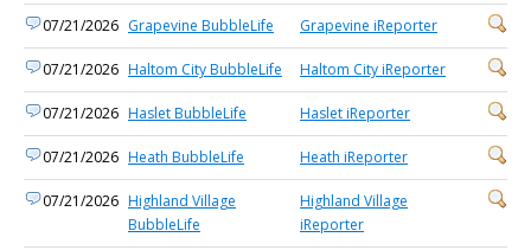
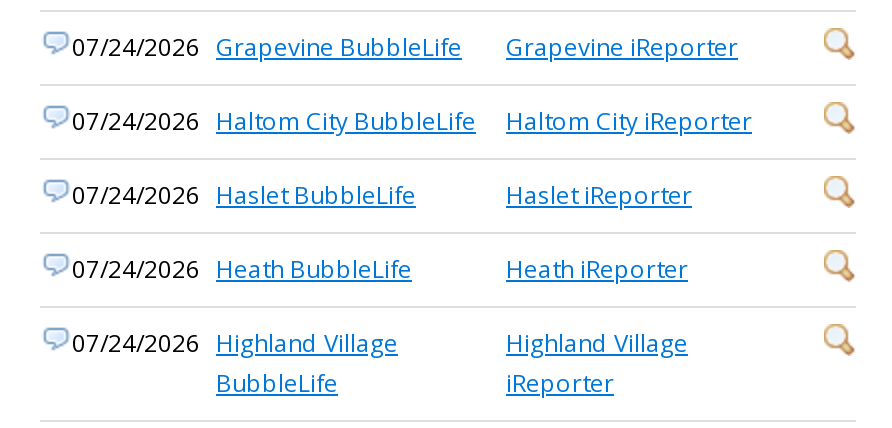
[43,15,274,36] 07/21/2026 Grapevine BubbleLife -> [72,30,462,64] 07/24/2026 Grapevine BubbleLife
[43,59,282,79] 07/21/2026 Haltom City BubbleLife -> [72,104,476,138] 07/24/2026 Haltom City BubbleLife
[43,103,247,123] 07/21/2026 Haslet BubbleLife -> [72,178,416,212] 07/24/2026 Haslet BubbleLife
[43,147,244,167] 07/21/2026 Heath BubbleLife -> [72,252,412,286] 07/24/2026 Heath BubbleLife
[43,191,236,211] 07/21/2026 Highland Village -> [72,326,398,360] 07/24/2026 Highland Village

